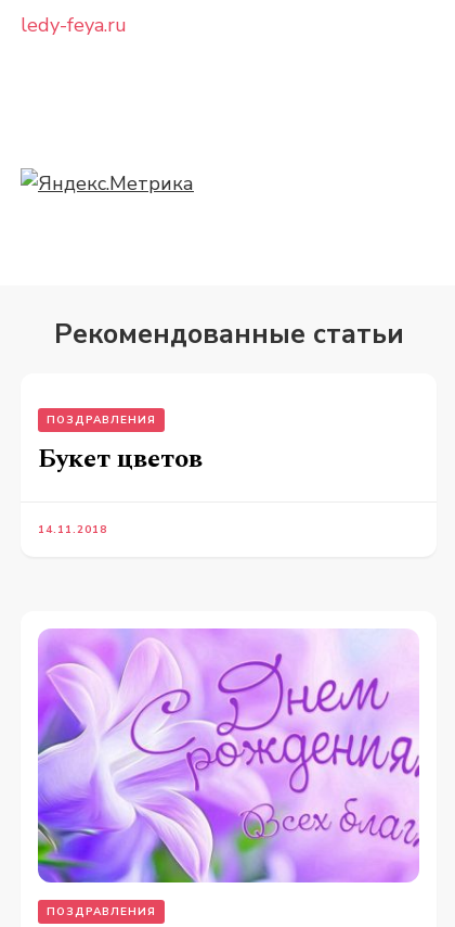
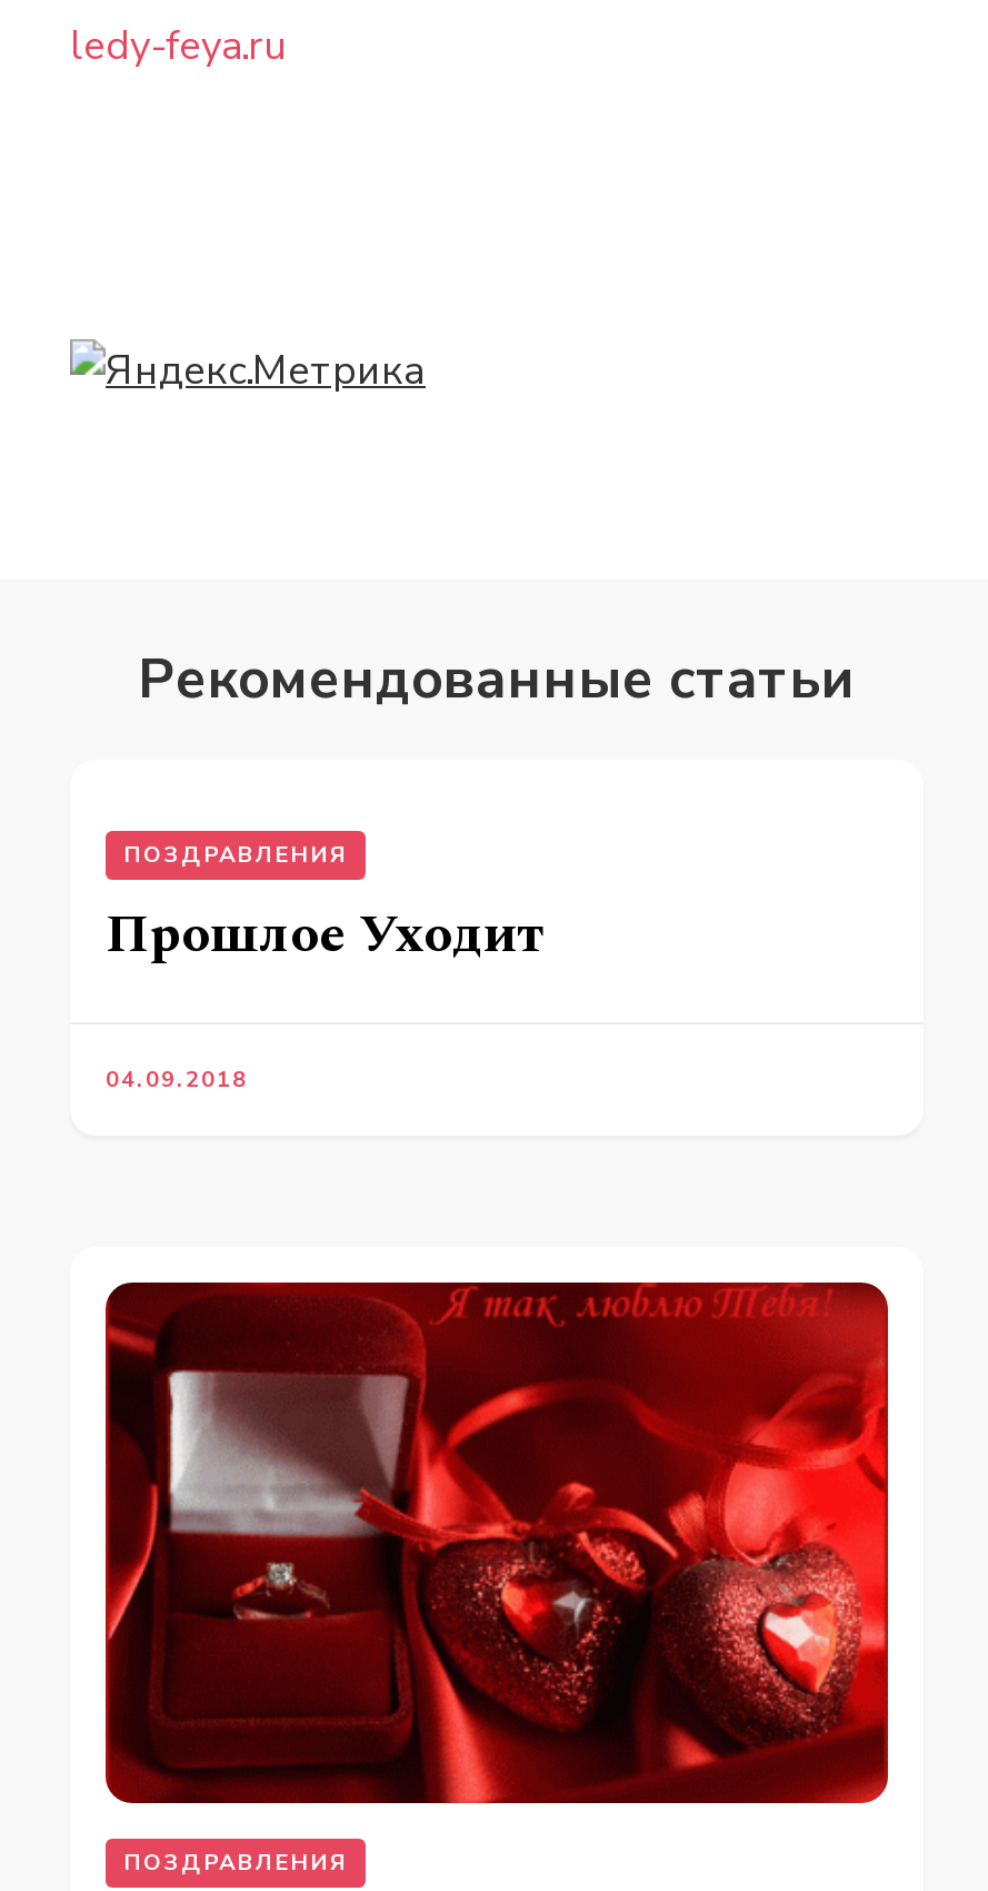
[38,440,203,479] Букет цветов -> [106,895,546,976] Прошлое Уходит
[38,522,107,537] 14.11.2018 -> [106,1065,248,1096] 04.09.2018
[37,627,420,884] [image] -> [103,1280,890,1805] [image]

